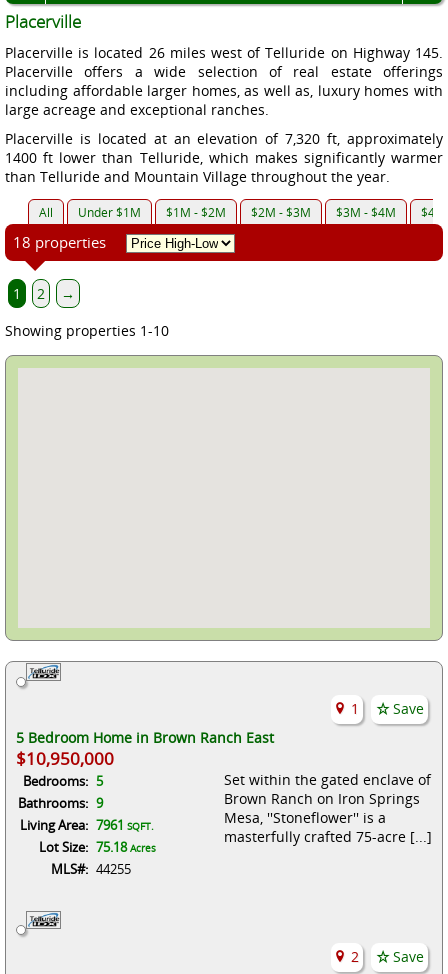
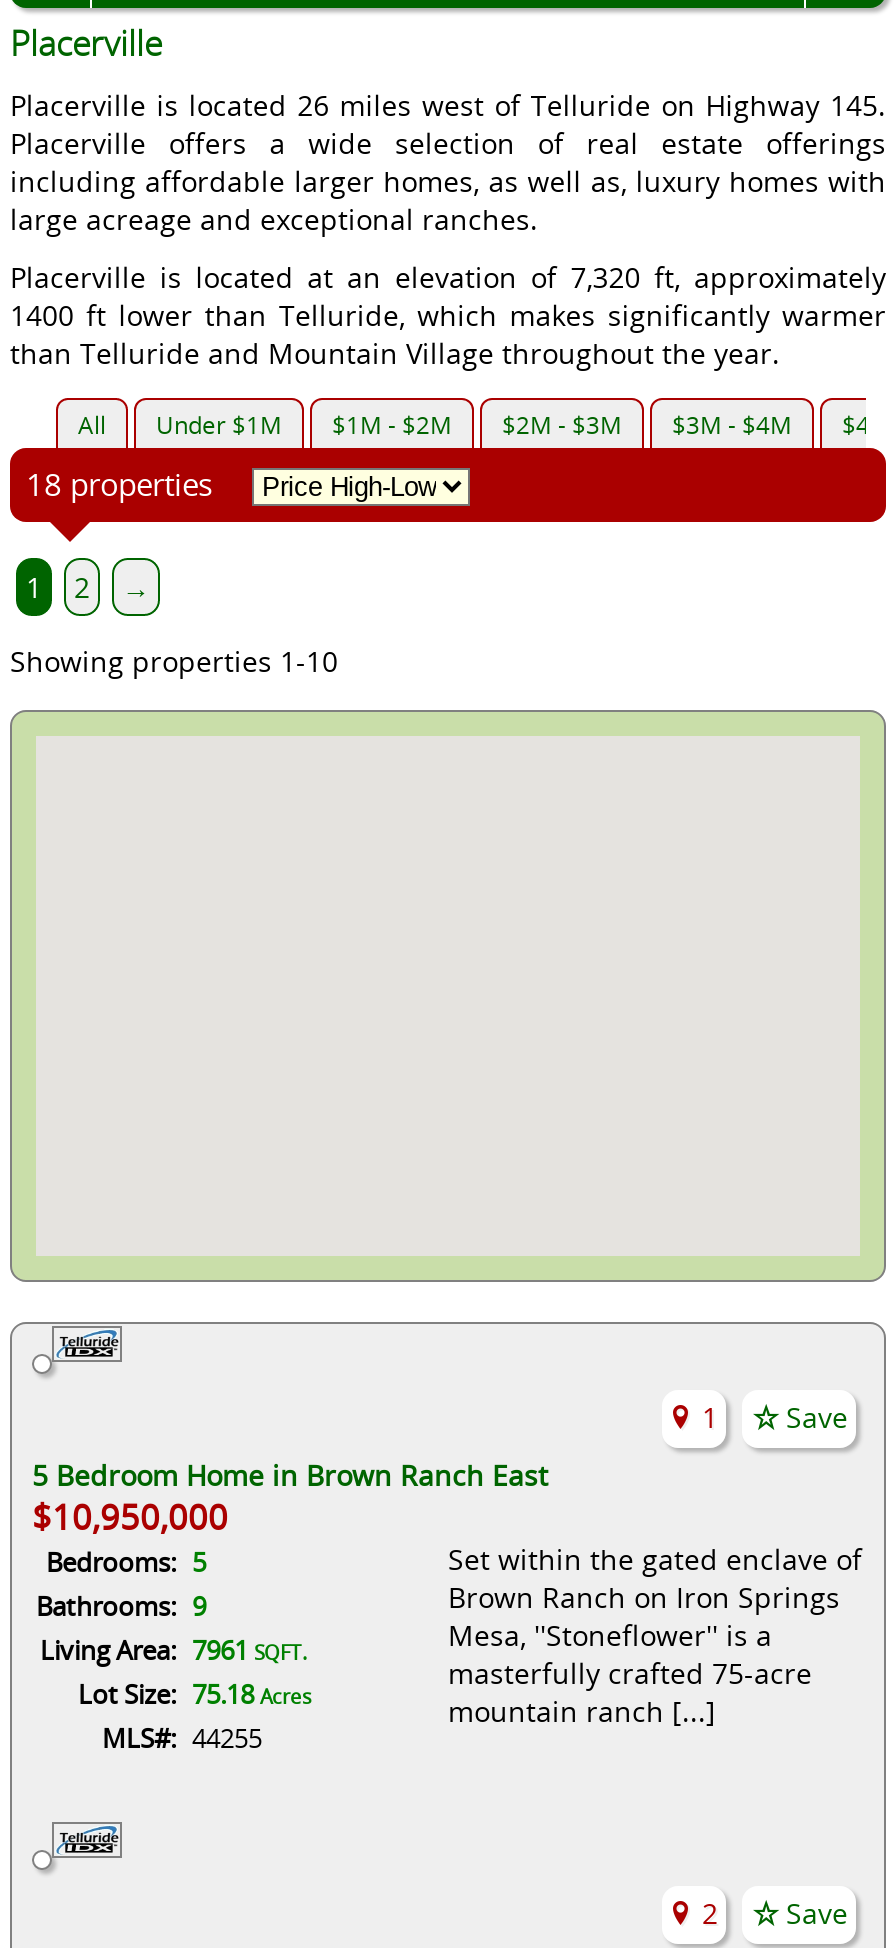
[224,827,432,846] masterfully crafted 75-acre [...] -> [448,1654,812,1730] masterfully crafted 75-acre | mountain ranch [...]

